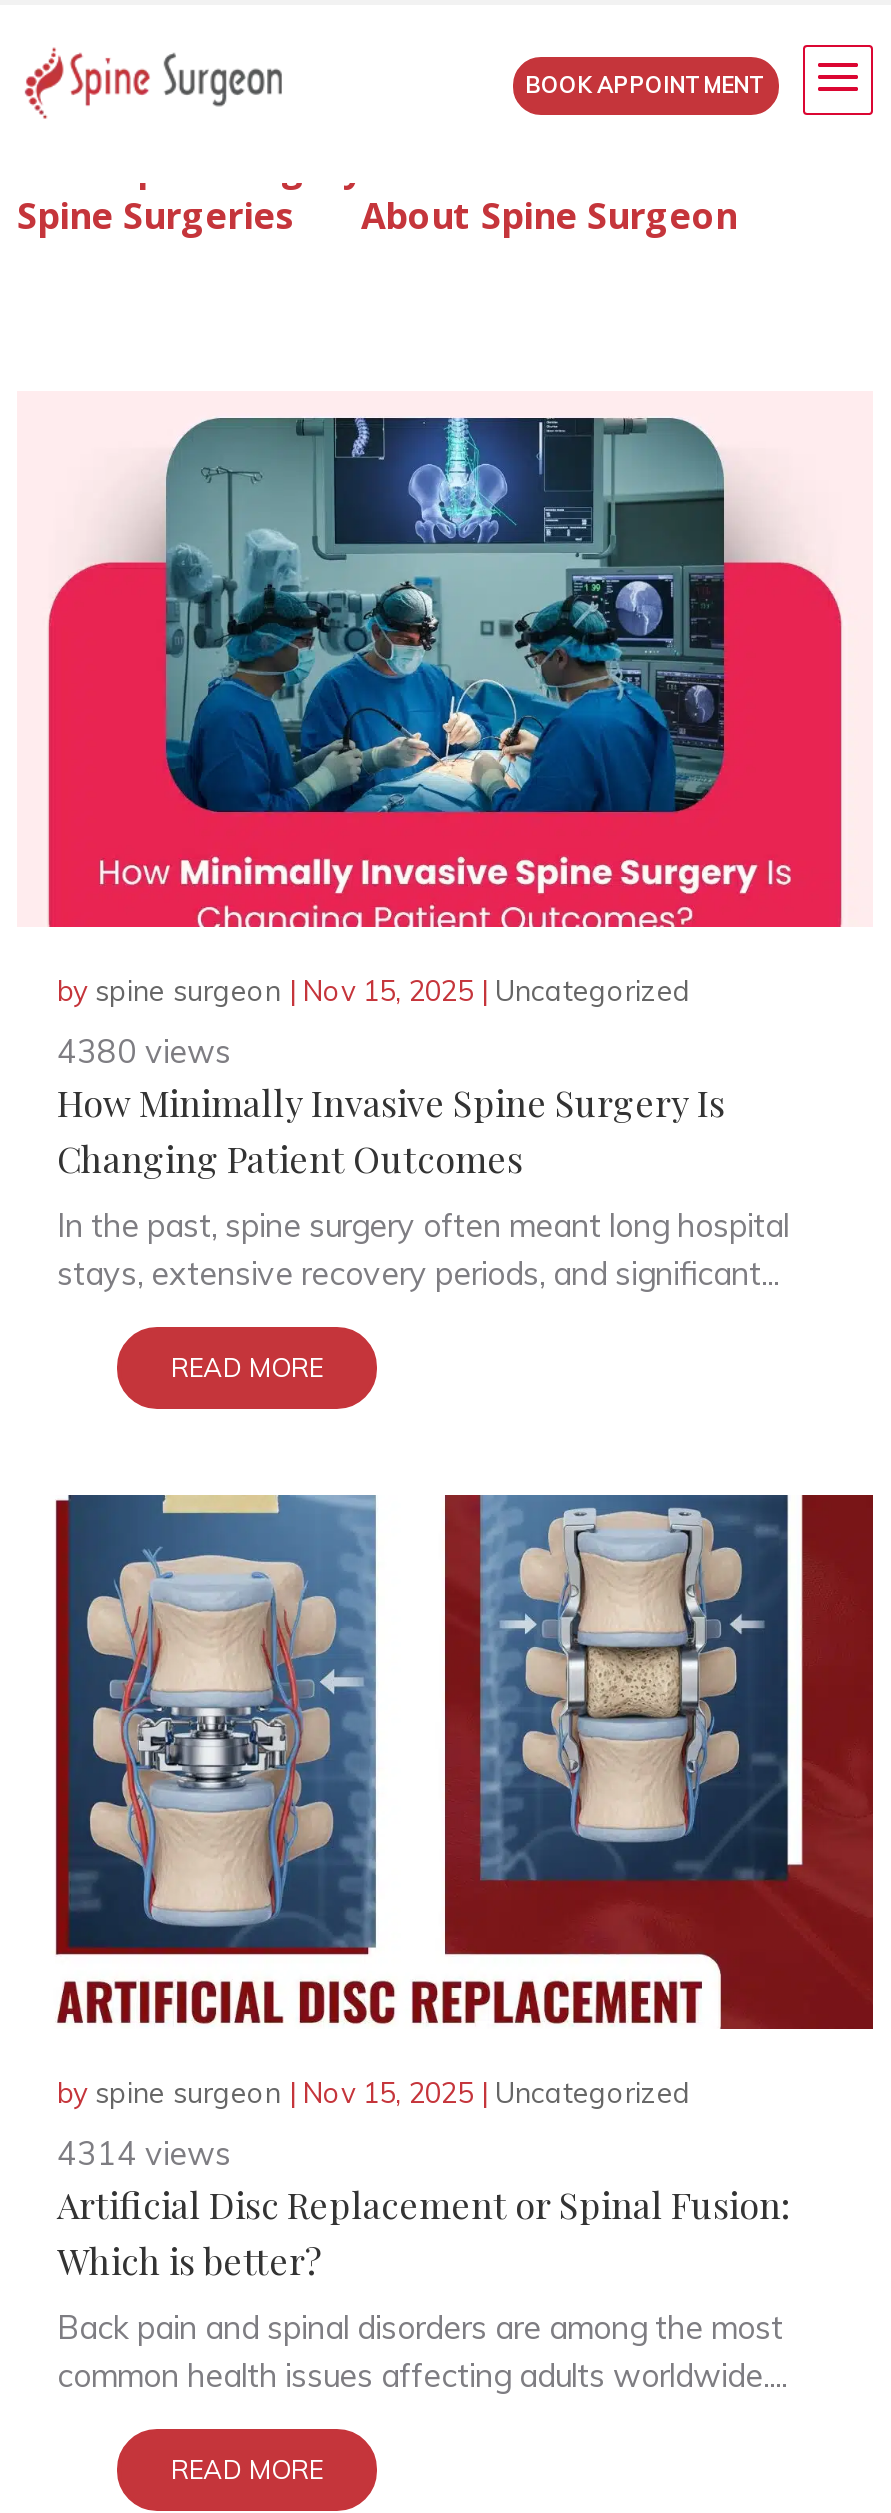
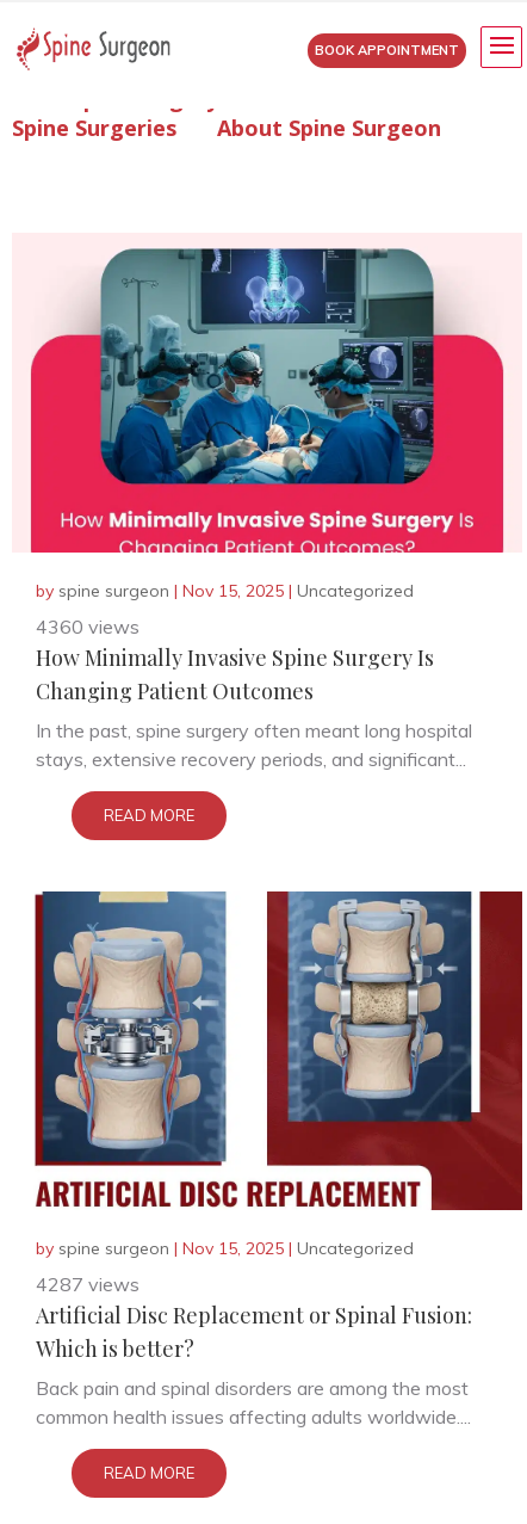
[57,1030,231,1070] 4380 views -> [36,614,139,638] 4360 views
[57,2133,231,2173] 4314 views -> [36,1272,139,1296] 4287 views

